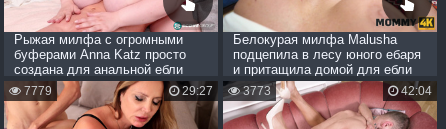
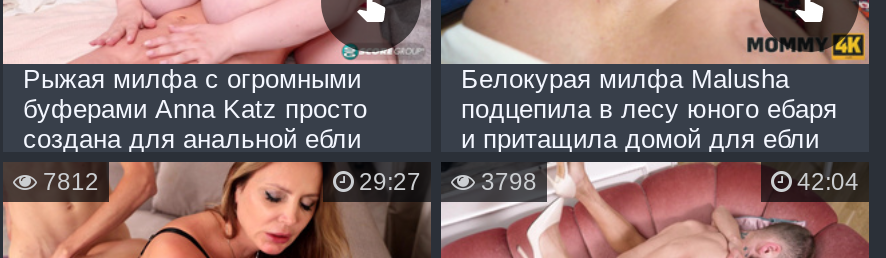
[21,84,52,98] 7779 -> [37,168,99,196] 7812
[179,84,271,98] 29:27 3773 -> [353,168,537,196] 29:27 3798

